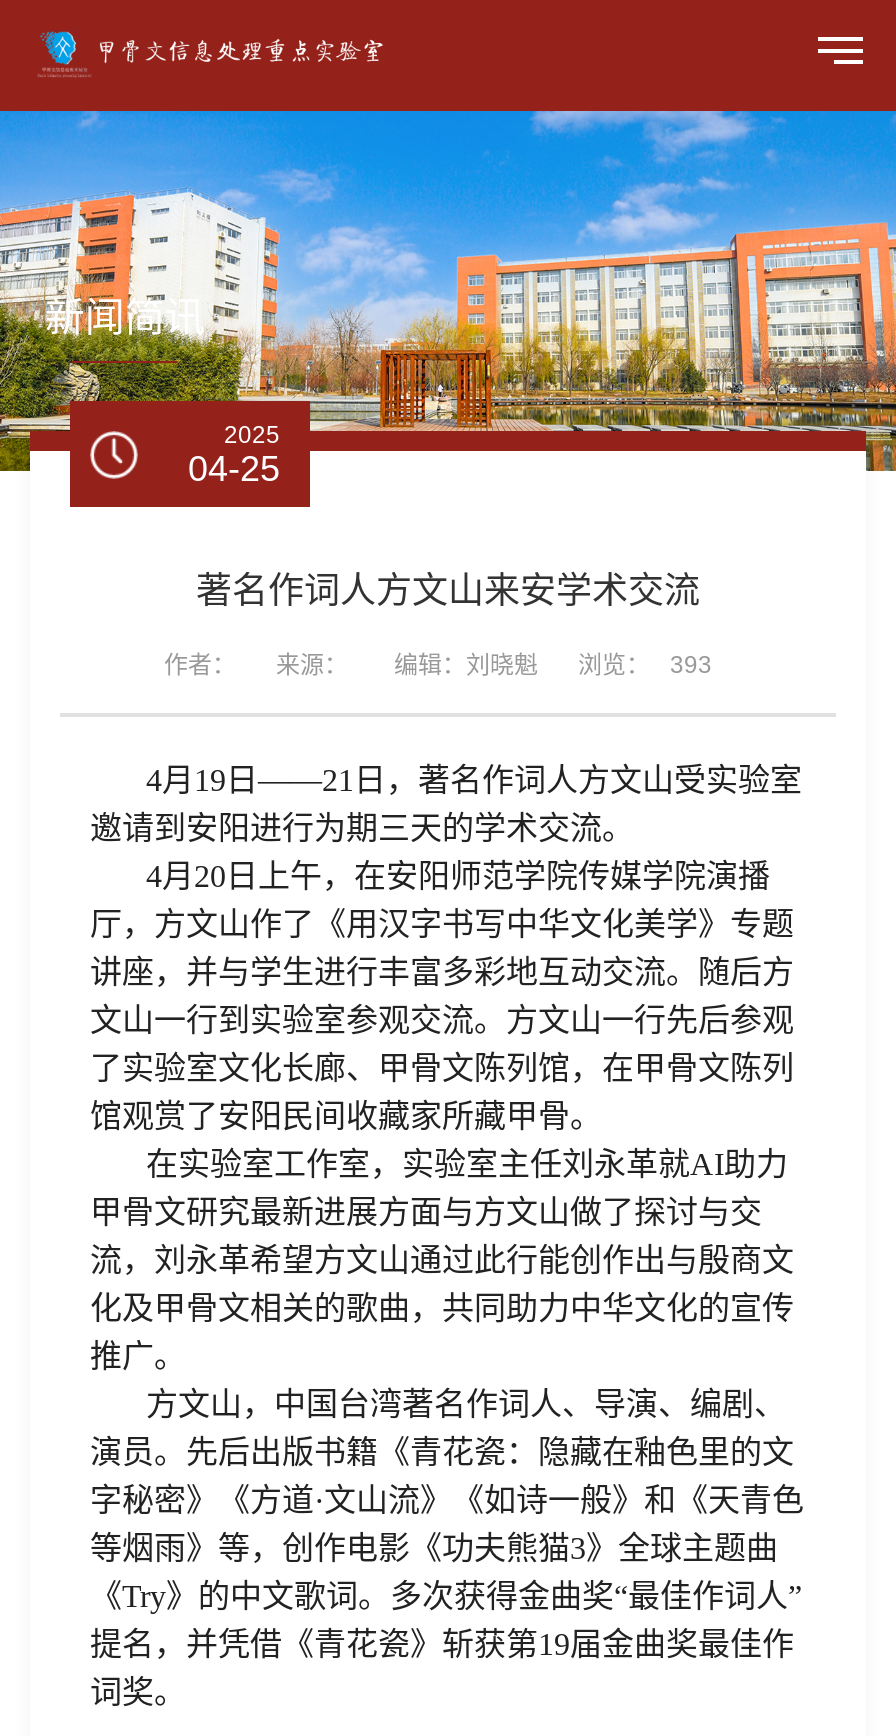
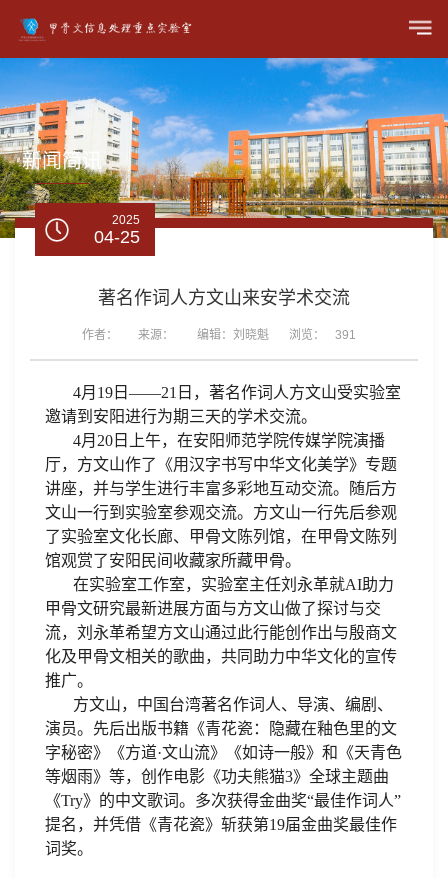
[164,651,712,679] 作者： 来源： 编辑：刘晓魁 浏览： 393 -> [82,328,356,342] 作者： 来源： 编辑：刘晓魁 浏览： 391

